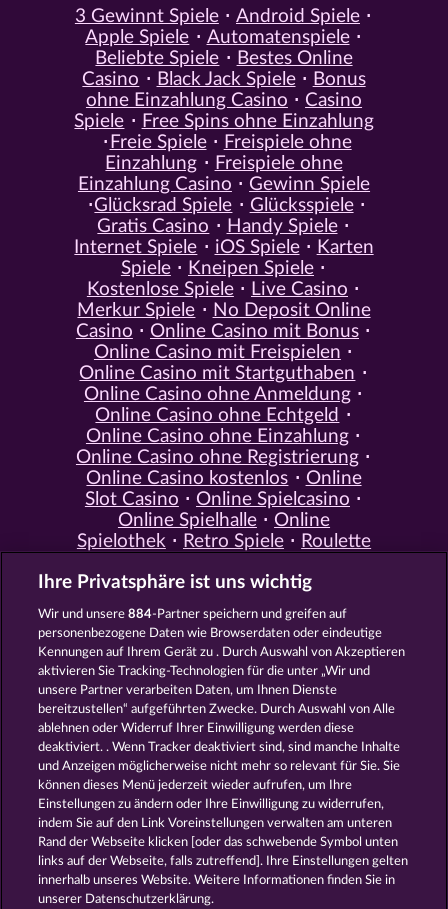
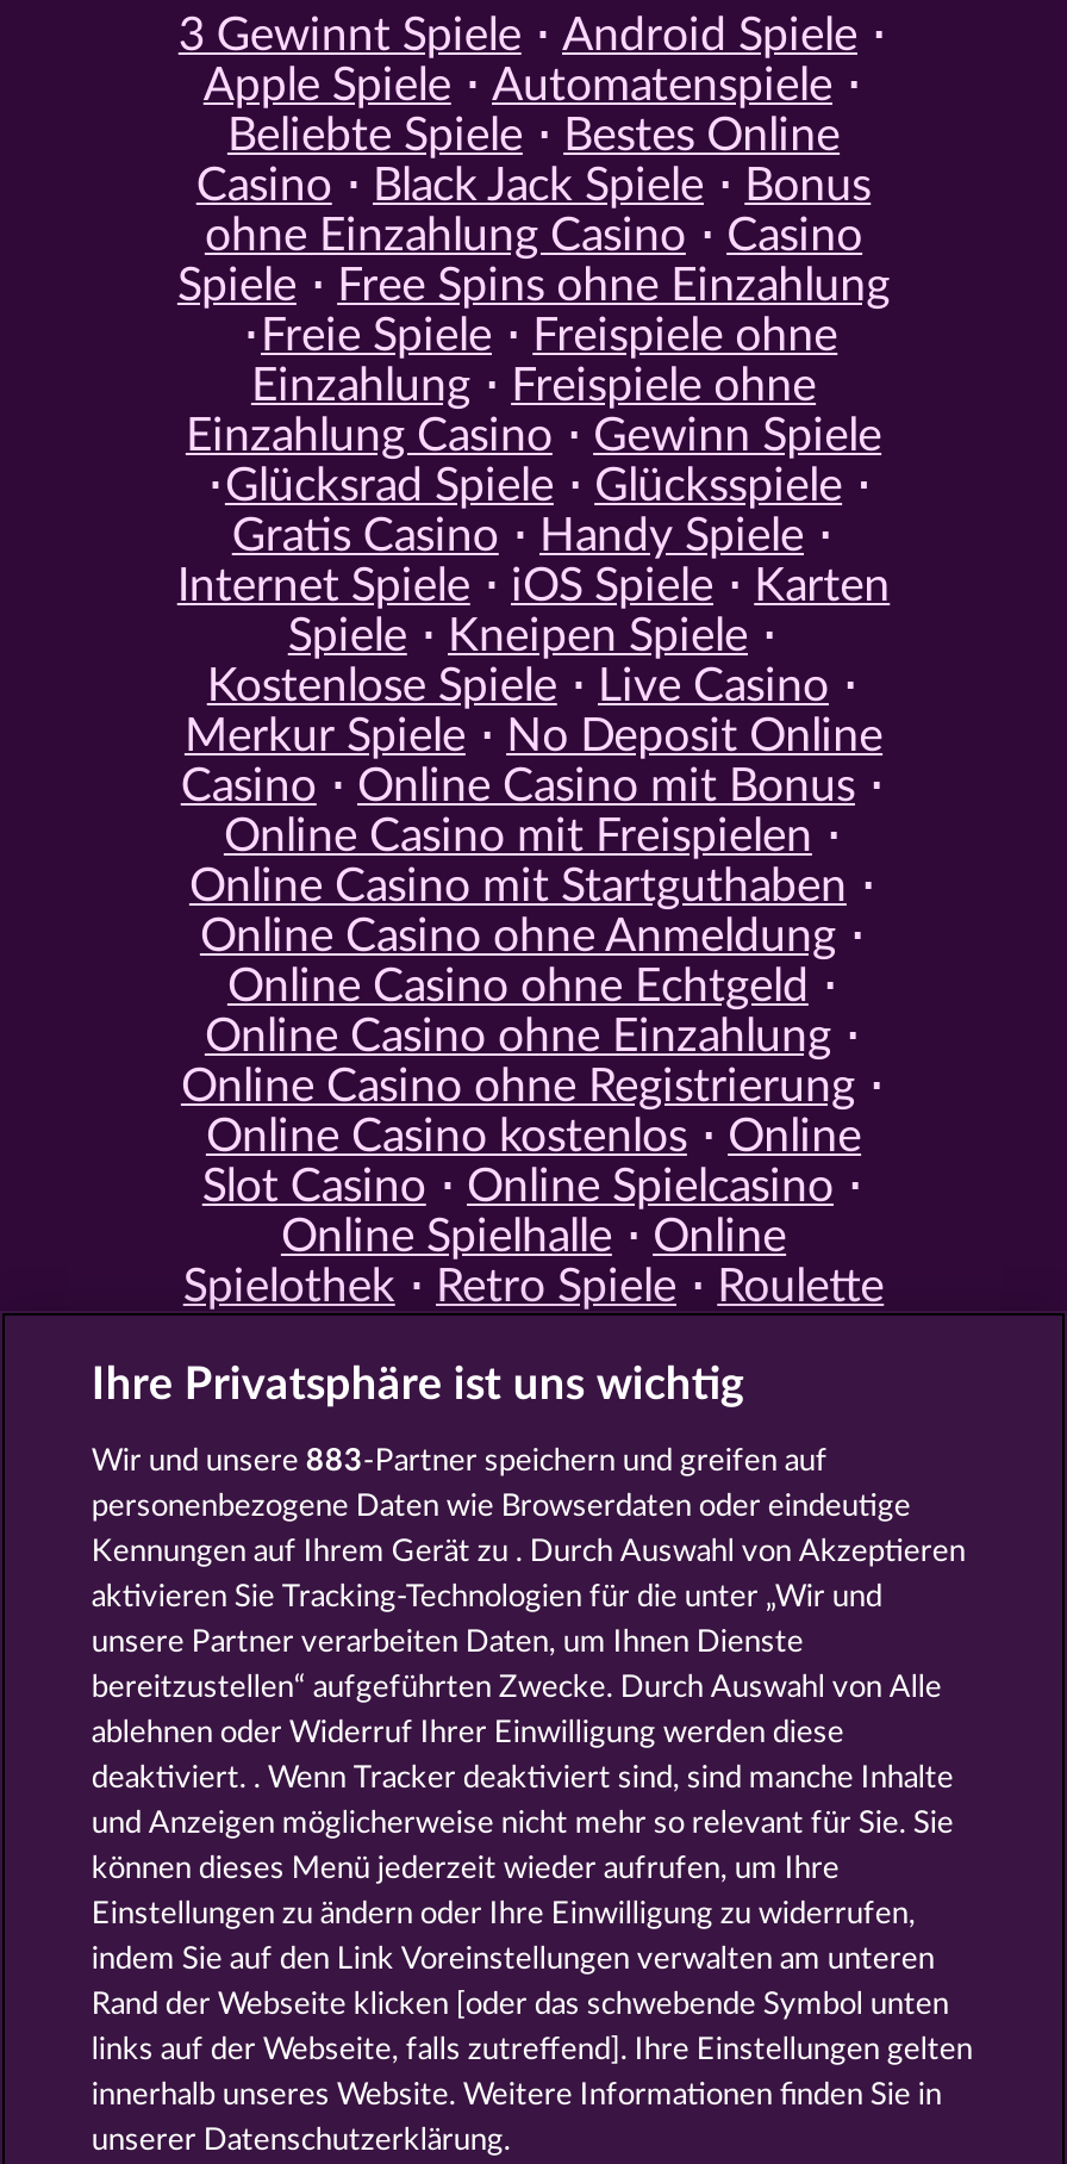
[38,608,347,621] Wir und unsere 884-Partner speichern und greifen auf -> [91,1447,827,1478] Wir und unsere 883-Partner speichern und greifen auf

